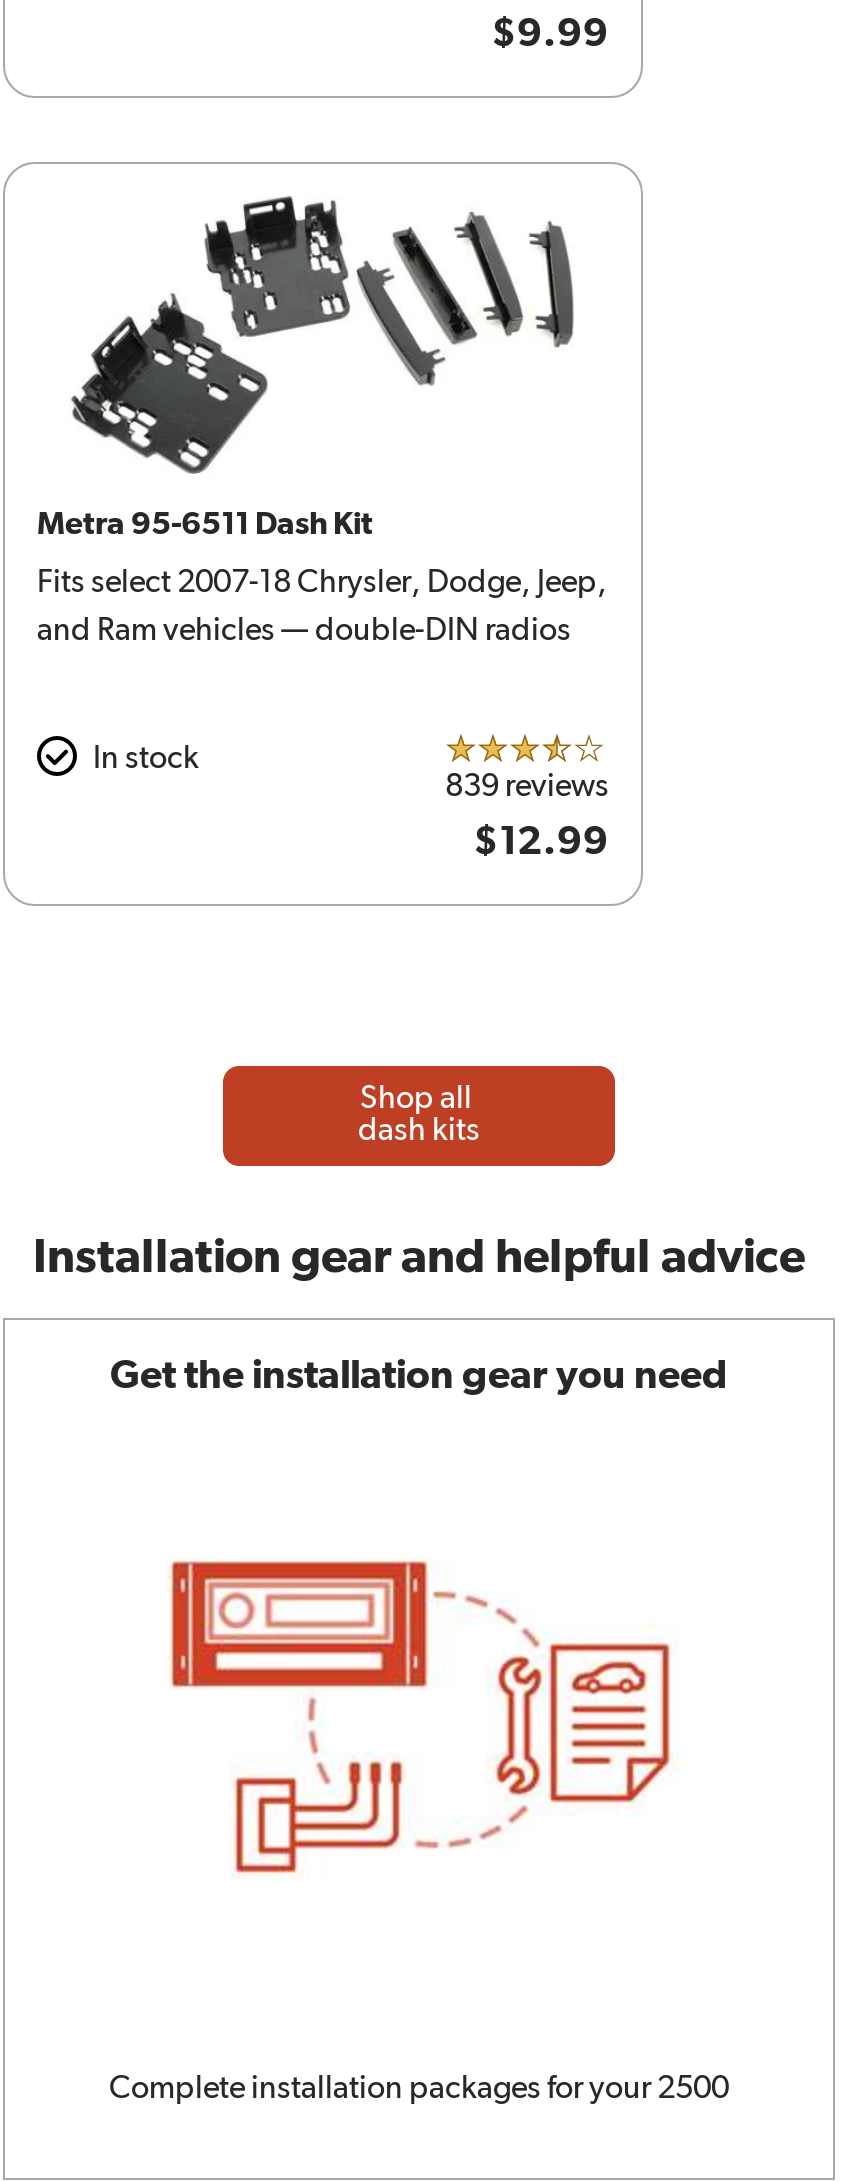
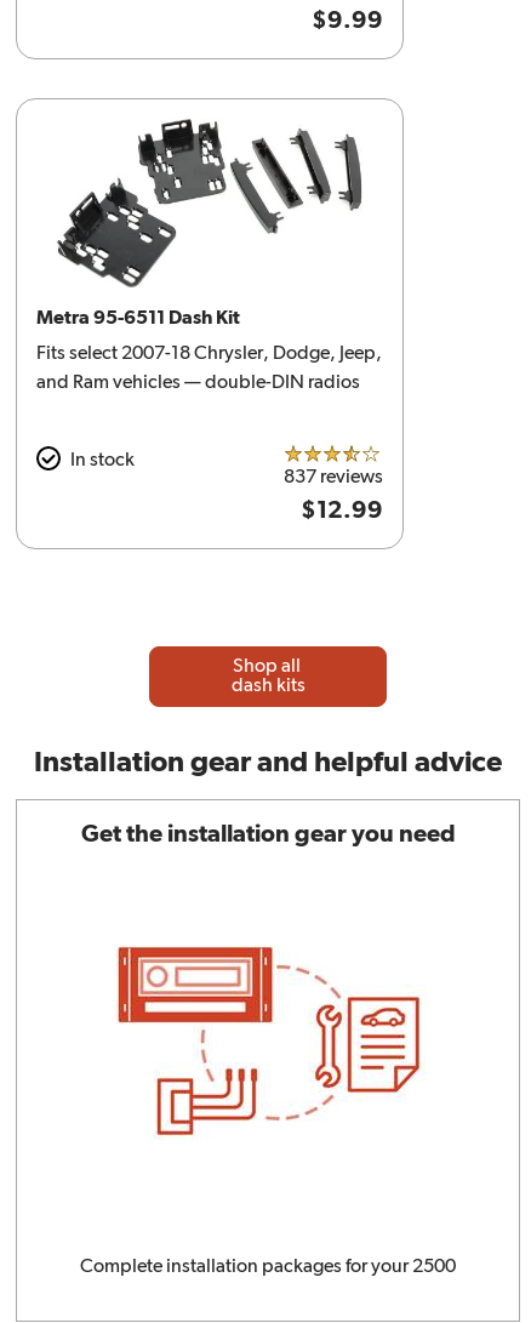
[445,771,609,803] 839 reviews -> [284,468,383,487] 837 reviews

